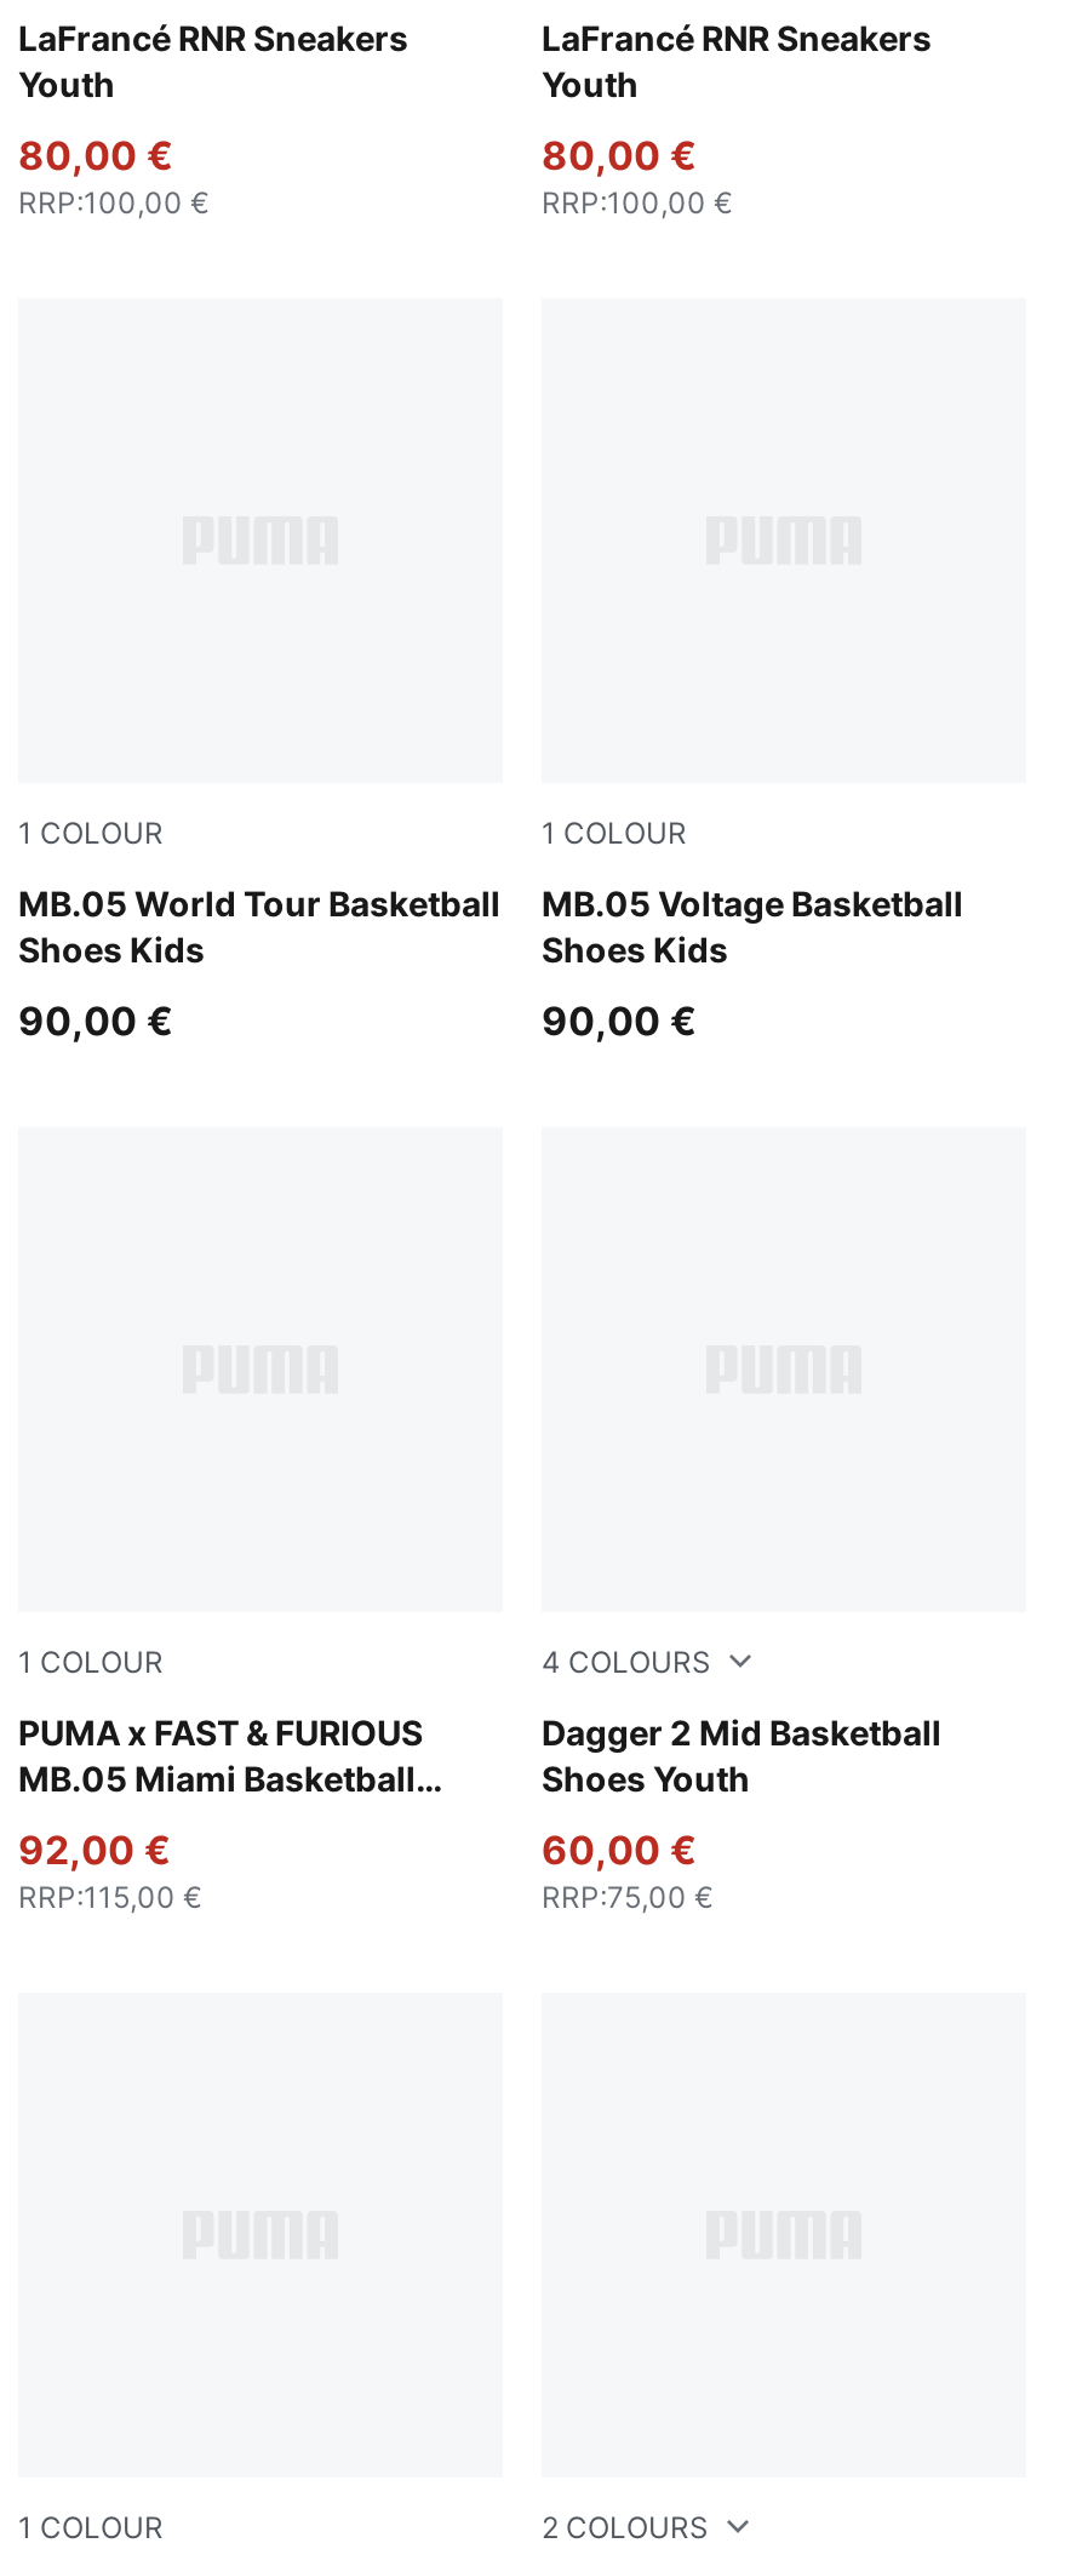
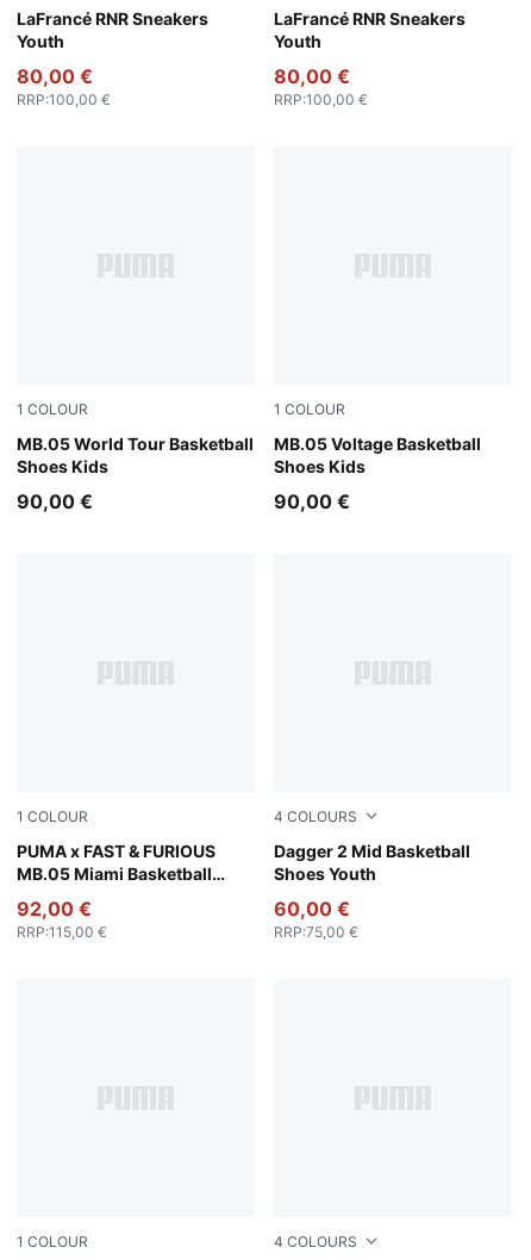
[542,2508,709,2544] 2 COLOURS -> [274,1232,357,1250] 4 COLOURS

